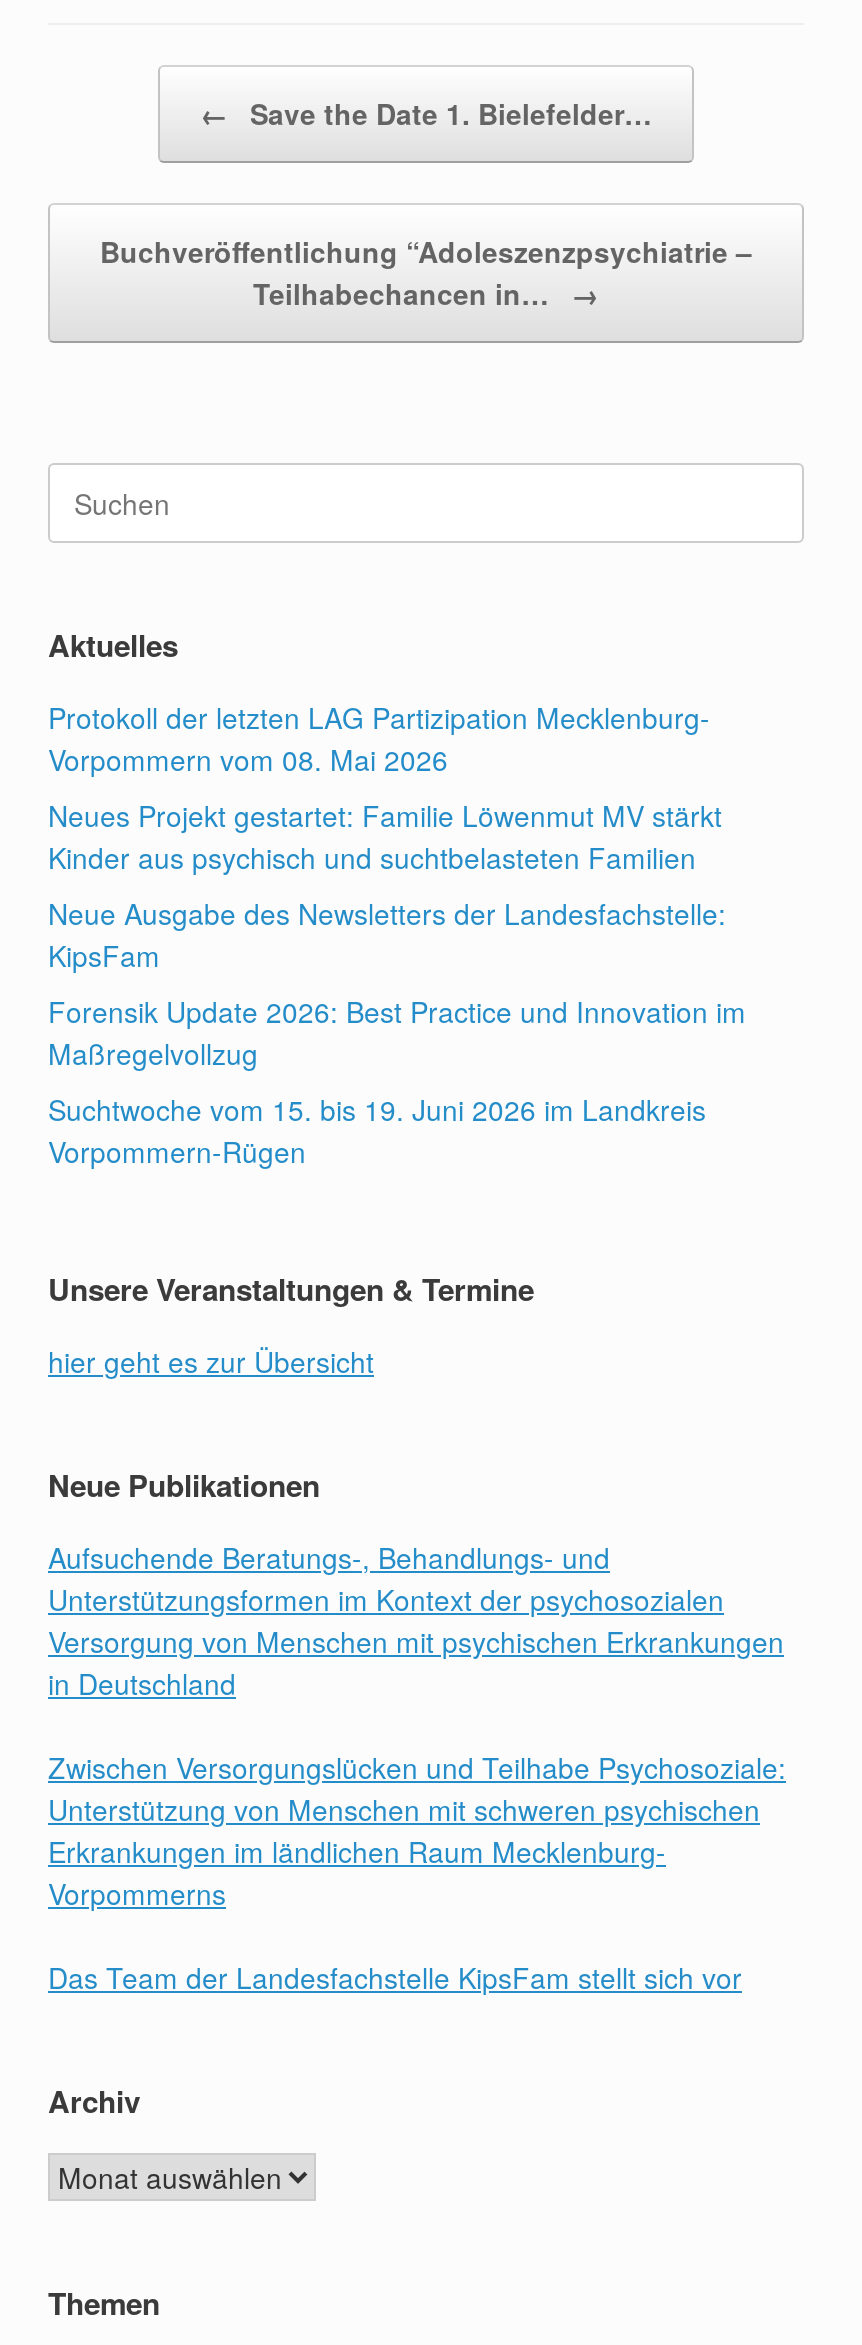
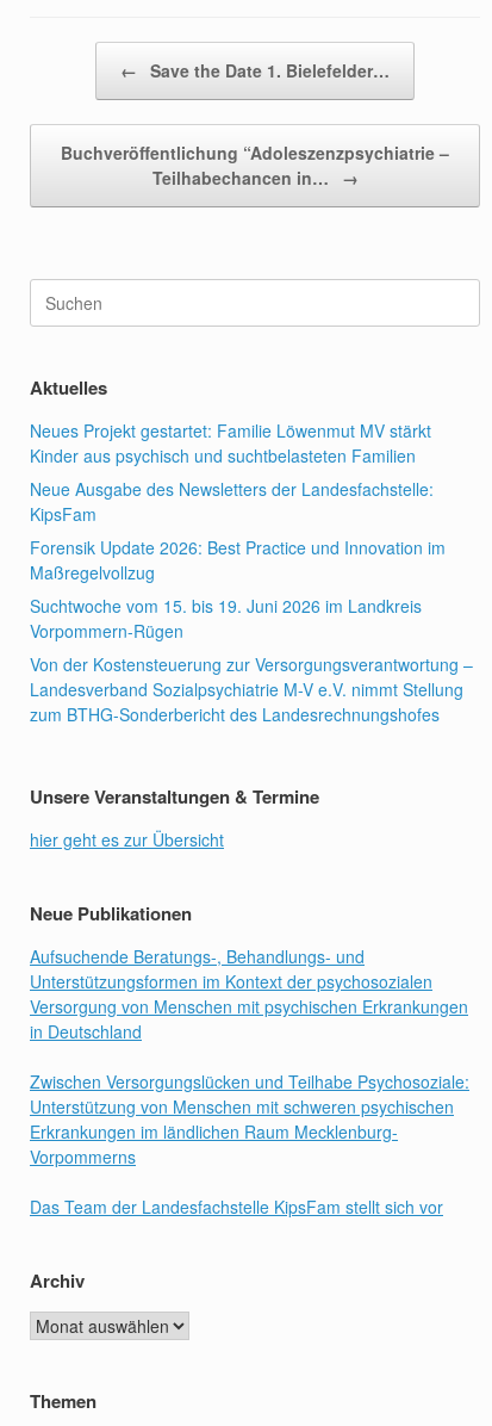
[48,697,710,779] Protokoll der letzten LAG Partizipation Mecklenburg- | Vorpommern vom 08. Mai 2026 -> none
moved [48,795,746,1171] -> [30,418,446,642]: Neues Projekt gestartet: Familie Löwenmut MV stärkt | Kinder aus psychisch und suchtbelasteten Familien | Neue Ausgabe des Newsletters der Landesfachstelle: | KipsFam | Forensik Update 2026: Best Practice und Innovation im | Maßregelvollzug | Suchtwoche vom 15. bis 19. Juni 2026 im Landkreis | Vorpommern-Rügen
none -> [30,652,473,726] Von der Kostensteuerung zur Versorgungsverantwortung – | Landesverband Sozialpsychiatrie M-V e.V. nimmt Stellung | zum BTHG-Sonderbericht des Landesrechnungshofes

